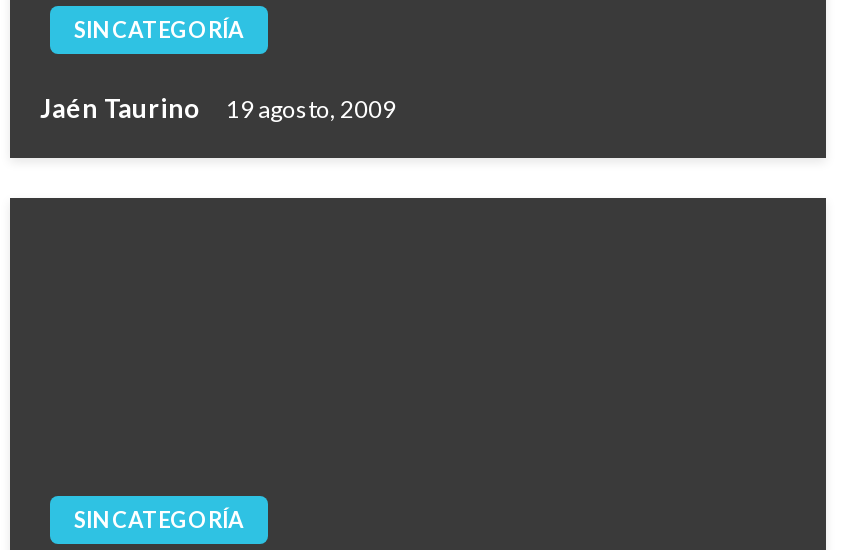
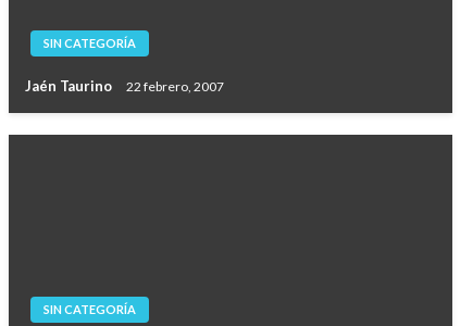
[40,93,396,125] Jaén Taurino 19 agosto, 2009 -> [25,78,224,95] Jaén Taurino 22 febrero, 2007

